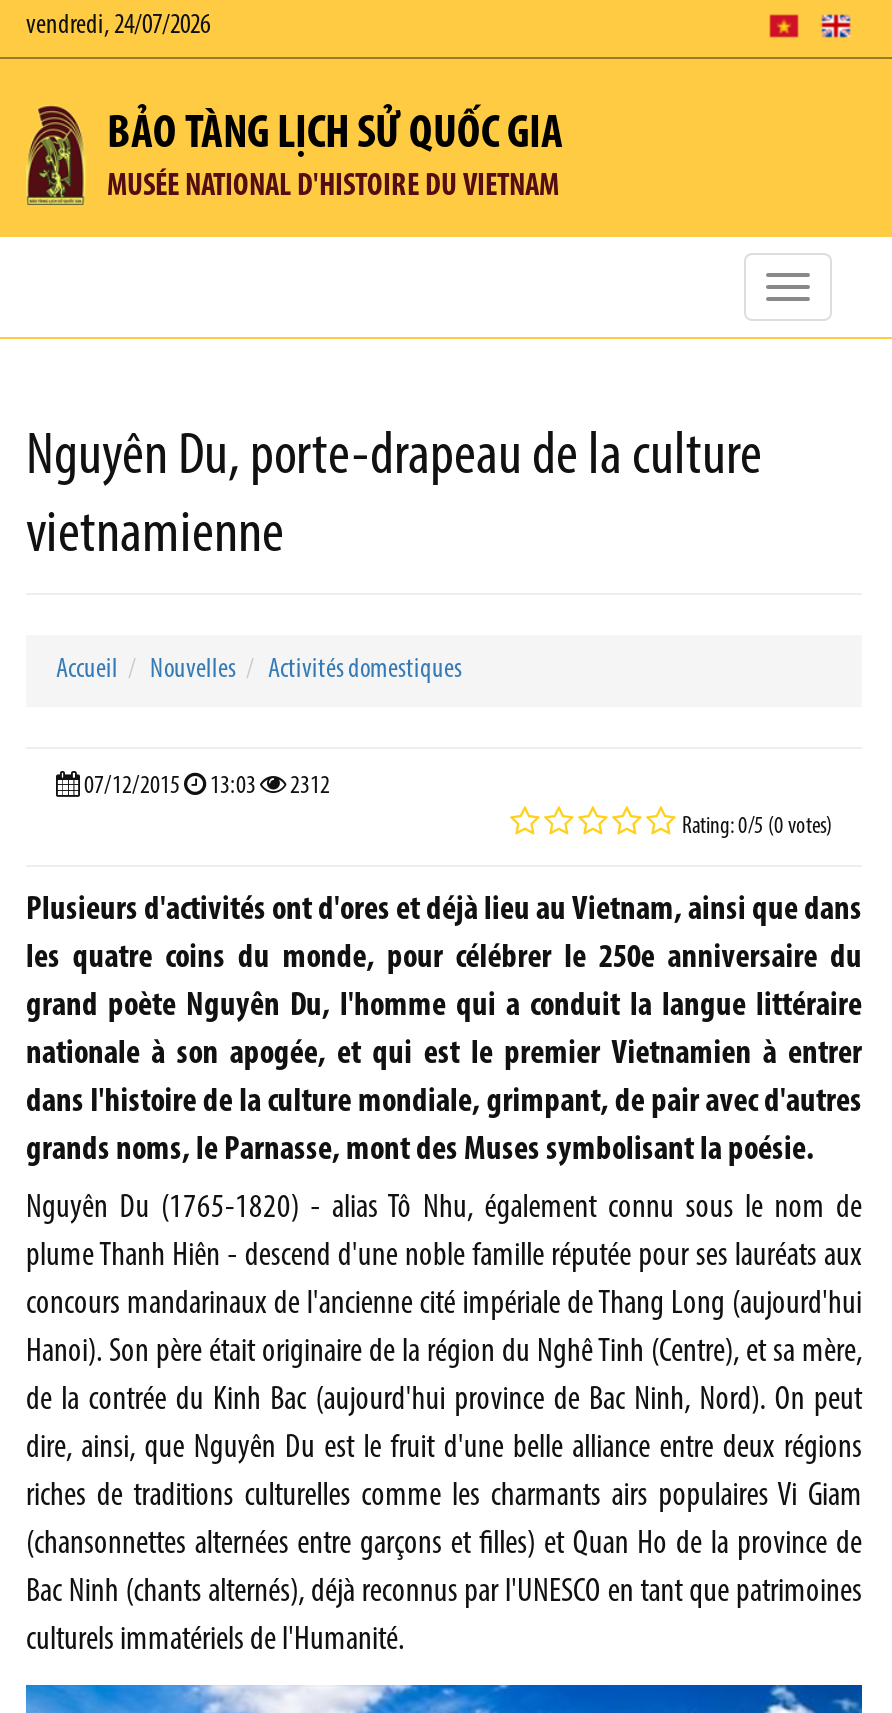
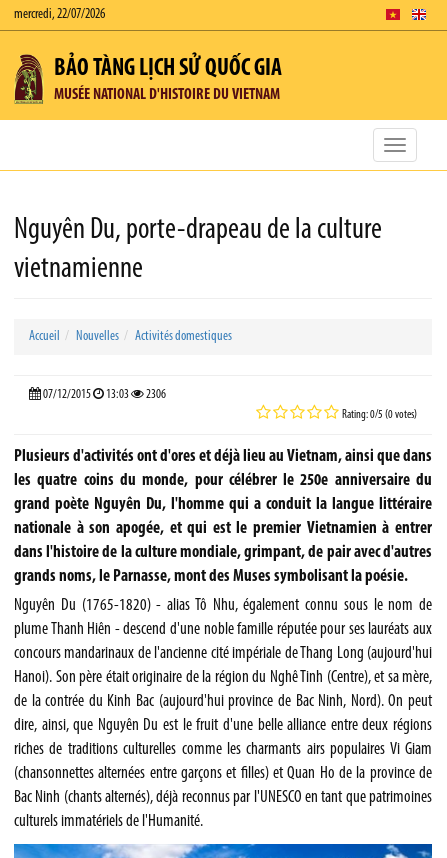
[26,11,210,41] vendredi, 24/07/2026 -> [14,7,105,22] mercredi, 22/07/2026
[80,773,330,799] 07/12/2015 13:03 2312 -> [41,388,166,401] 07/12/2015 13:03 2306

